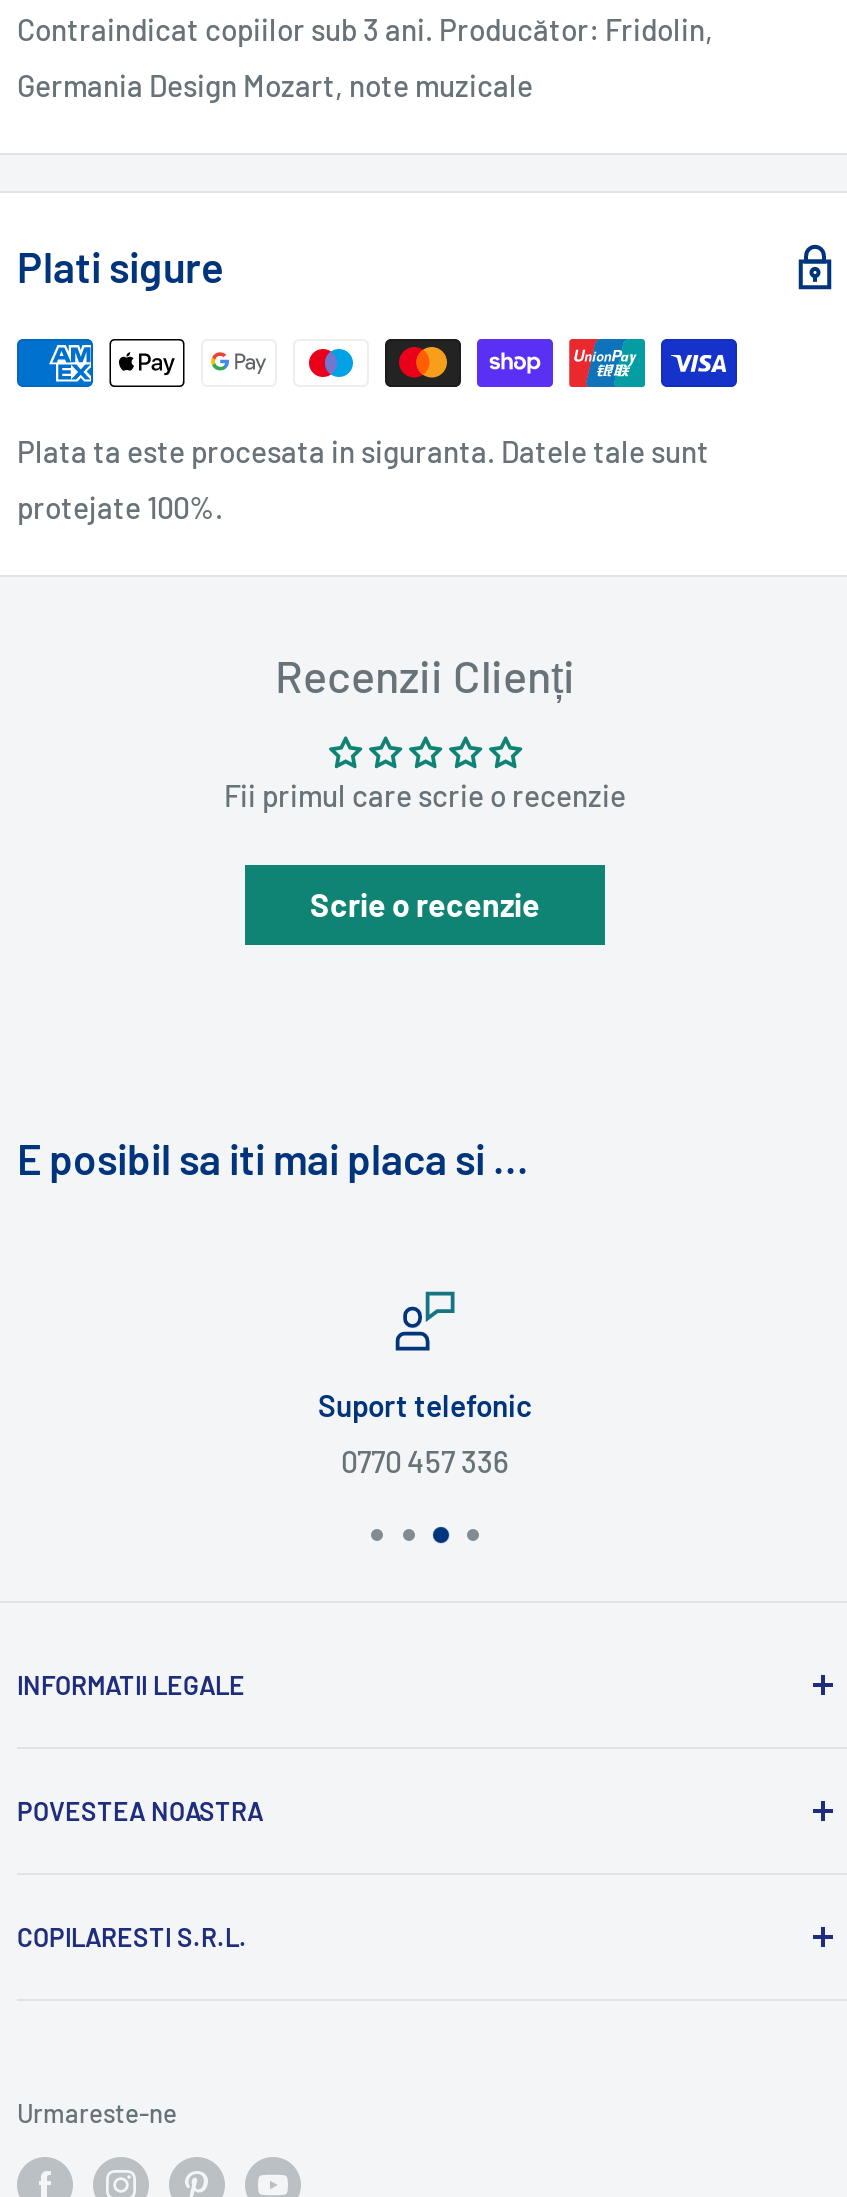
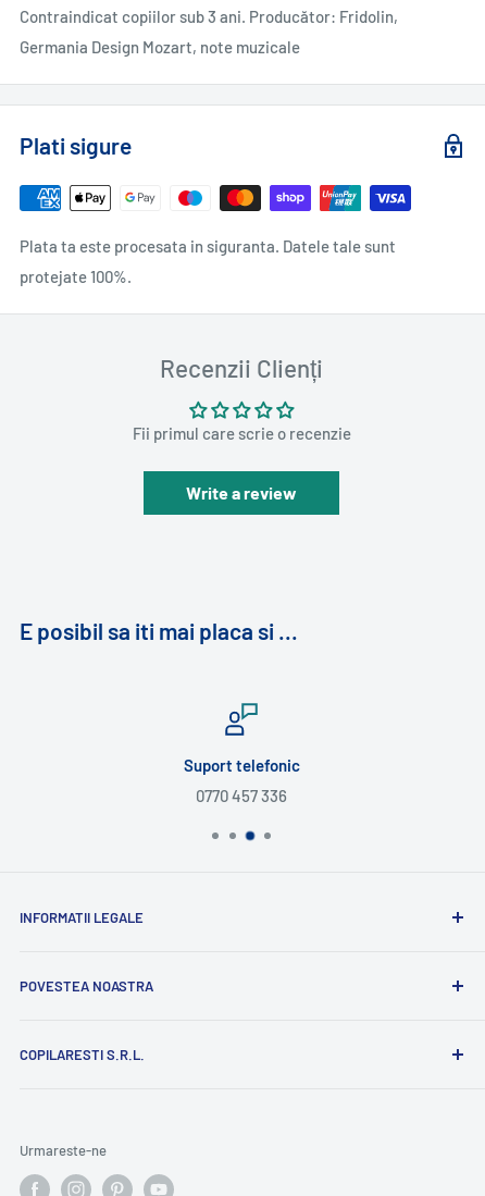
[310,885,540,923] Scrie o recenzie -> [186,482,297,503] Write a review

